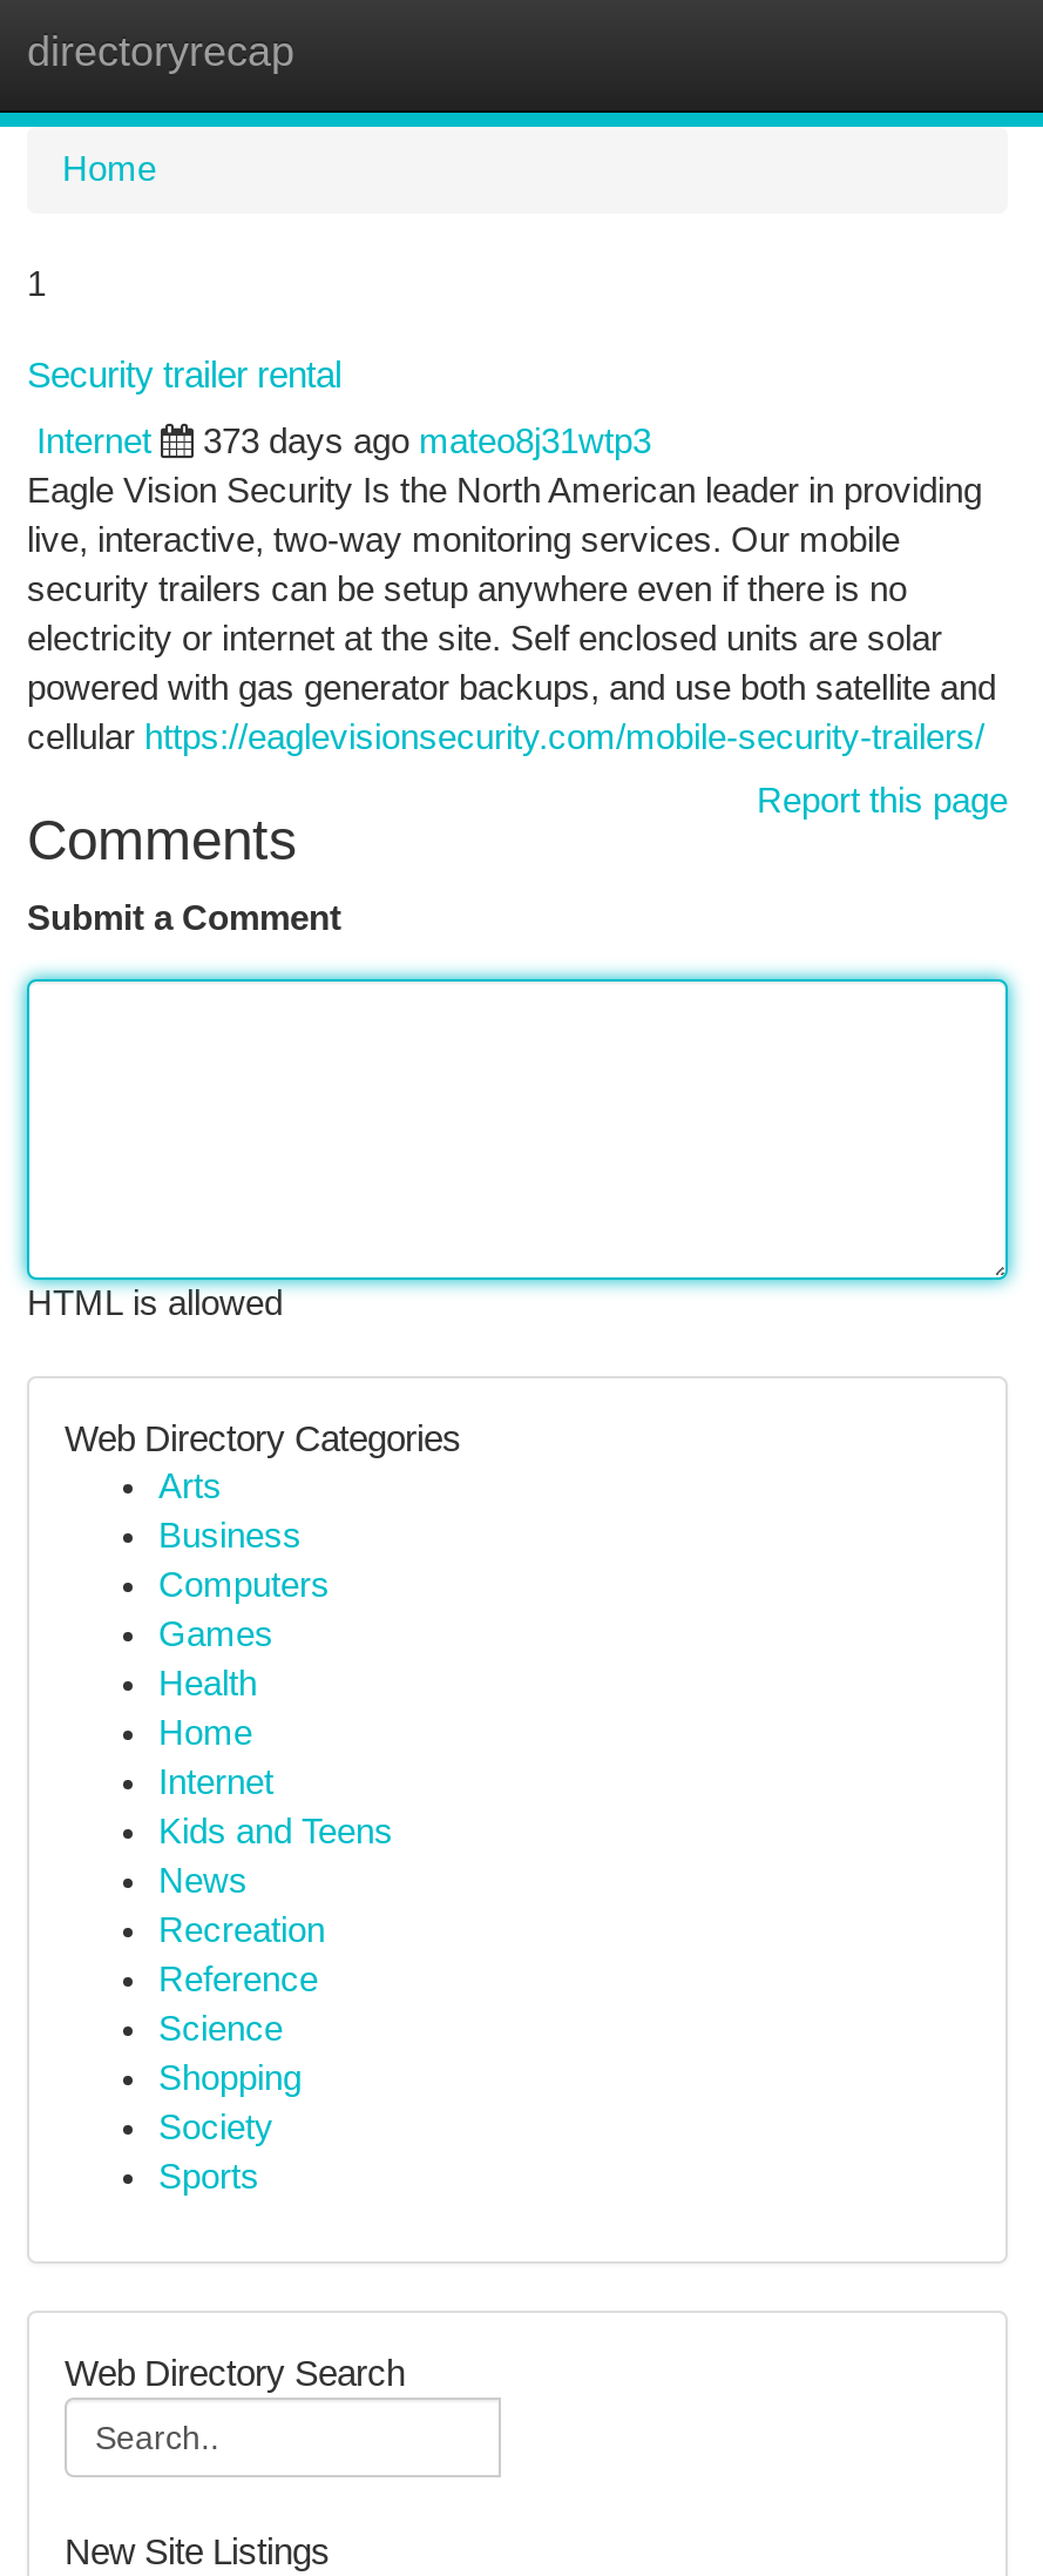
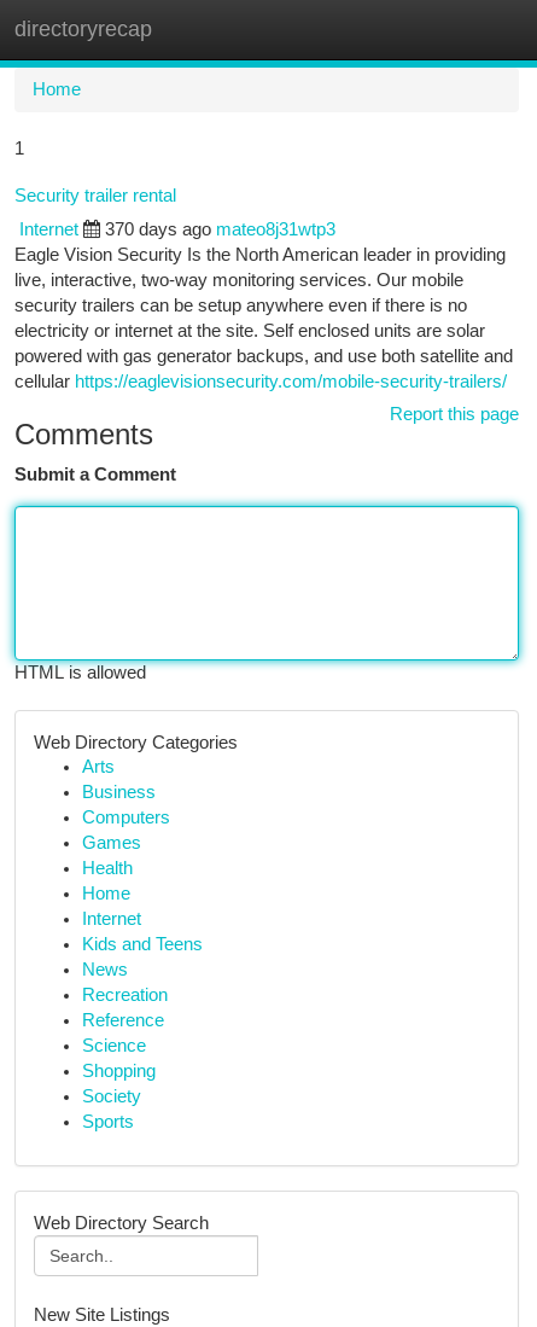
[203,423,651,460] 373 days ago mateo8j31wtp3 -> [105,220,335,239] 370 days ago mateo8j31wtp3

